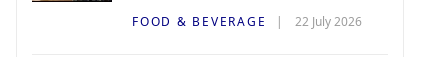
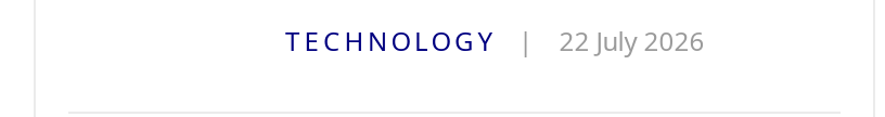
[132,13,266,30] FOOD & BEVERAGE -> [285,22,497,59] TECHNOLOGY

